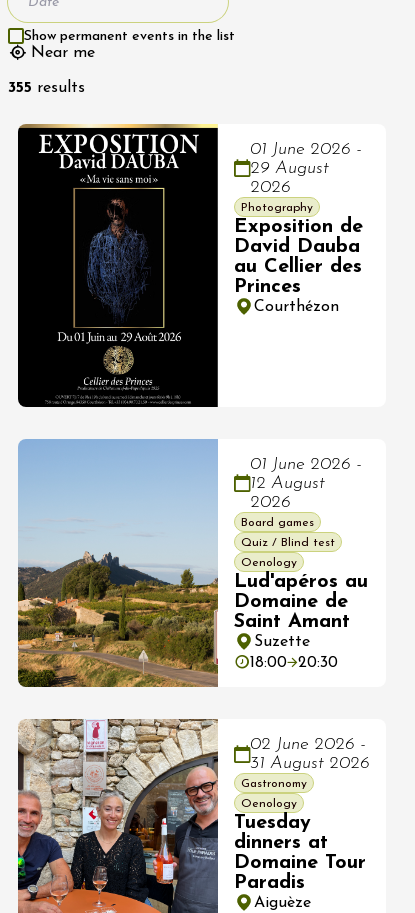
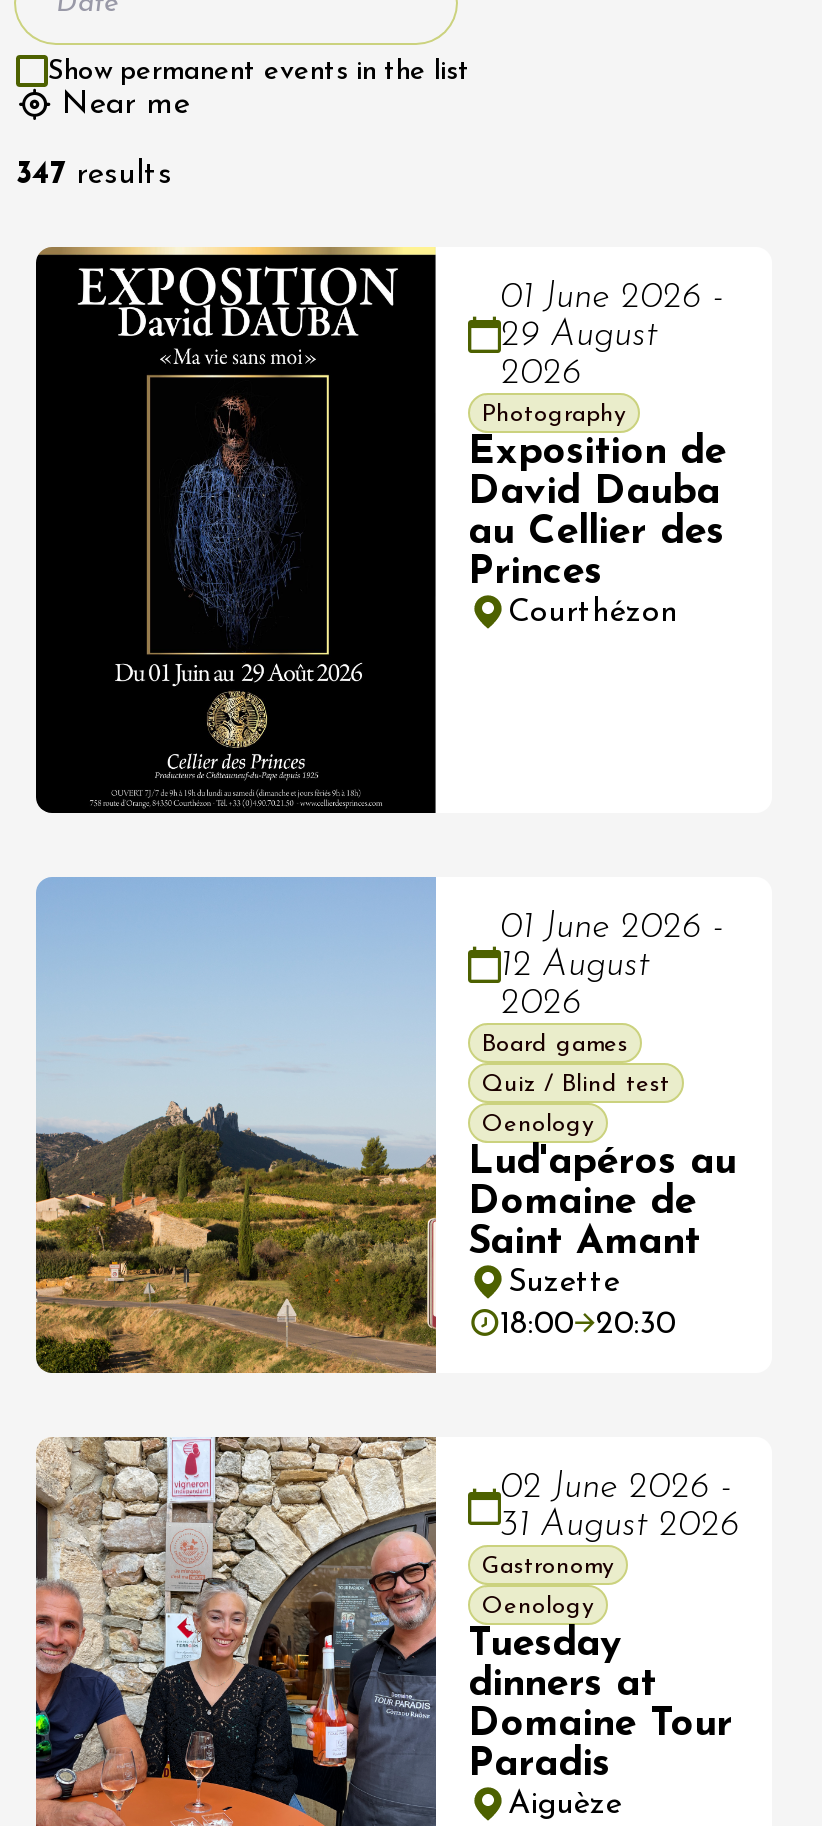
[8,80,85,96] 355 results -> [16,159,172,191] 347 results

